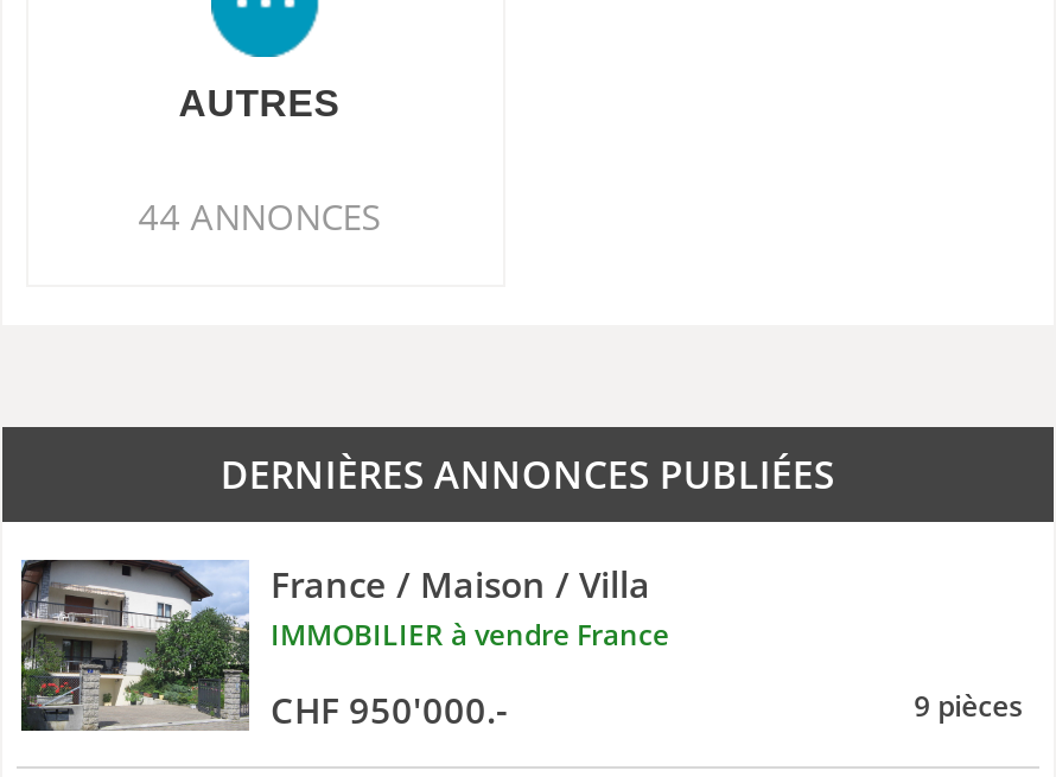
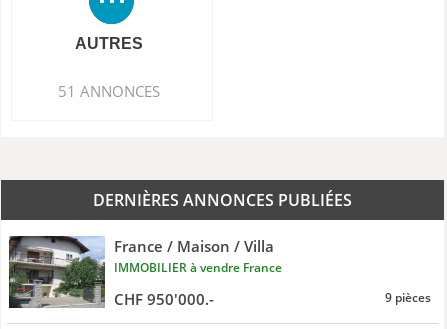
[138,192,380,240] 44 ANNONCES -> [58,81,160,101] 51 ANNONCES

